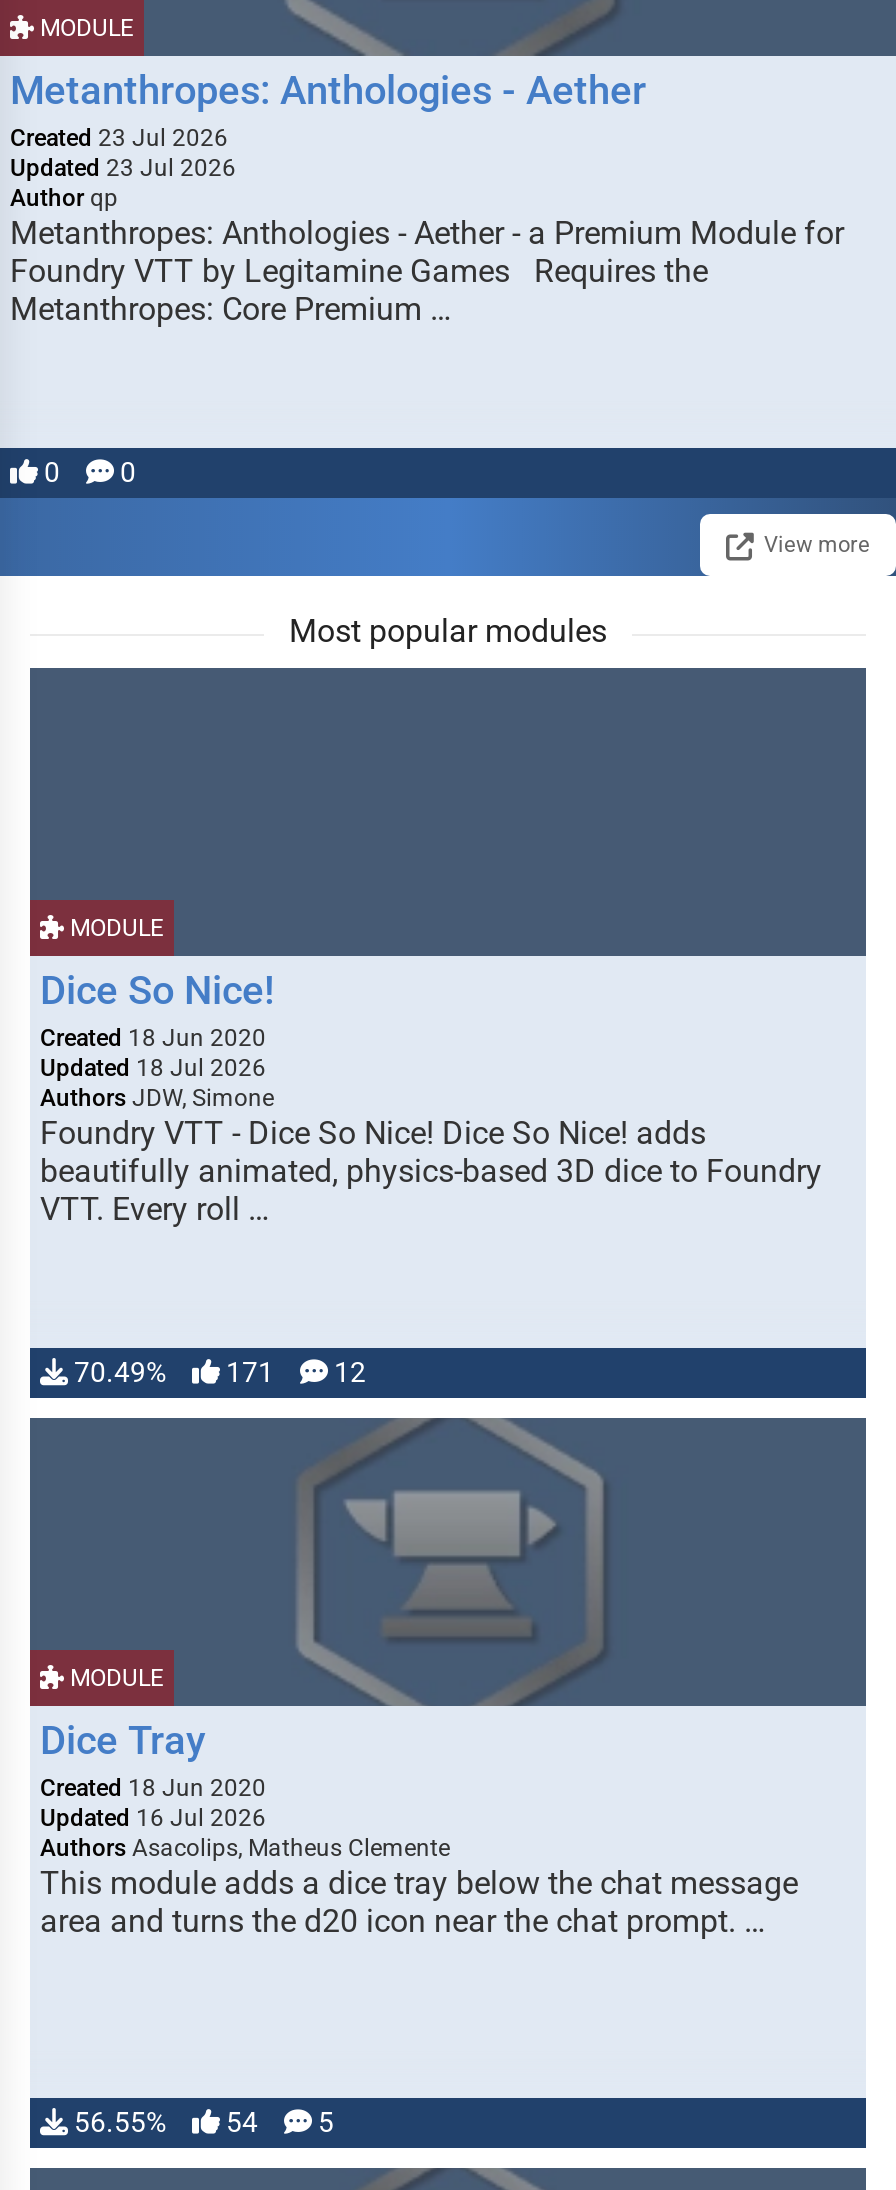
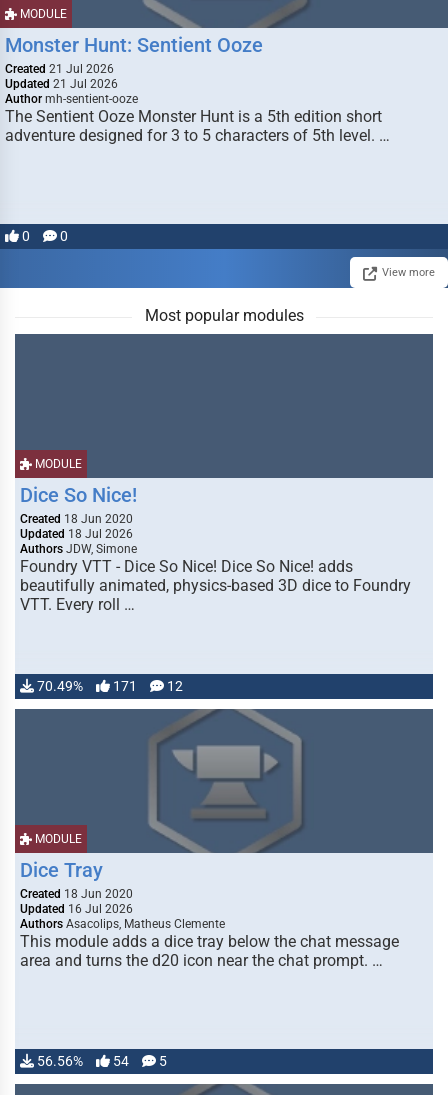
[10,66,844,328] Metanthropes: Anthologies - Aether | Created 23 Jul 2026 | Updated 23 Jul 2026 | Author qp | Metanthropes: Anthologies - Aether - a Premium Module for | Foundry VTT by Legitamine Games Requires the | Metanthropes: Core Premium … -> [5,33,390,145] Monster Hunt: Sentient Ooze | Created 21 Jul 2026 | Updated 21 Jul 2026 | Author mh-sentient-ooze | The Sentient Ooze Monster Hunt is a 5th edition short | adventure designed for 3 to 5 characters of 5th level. …
[68,2106,334,2138] 56.55% 54 5 -> [34,1053,167,1069] 56.56% 54 5

